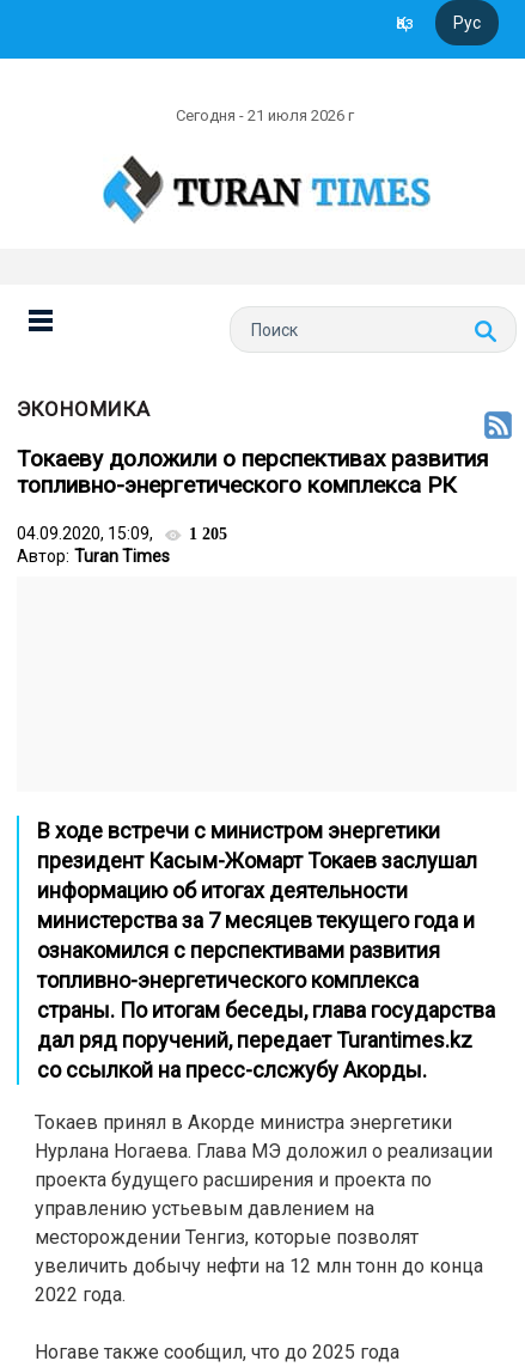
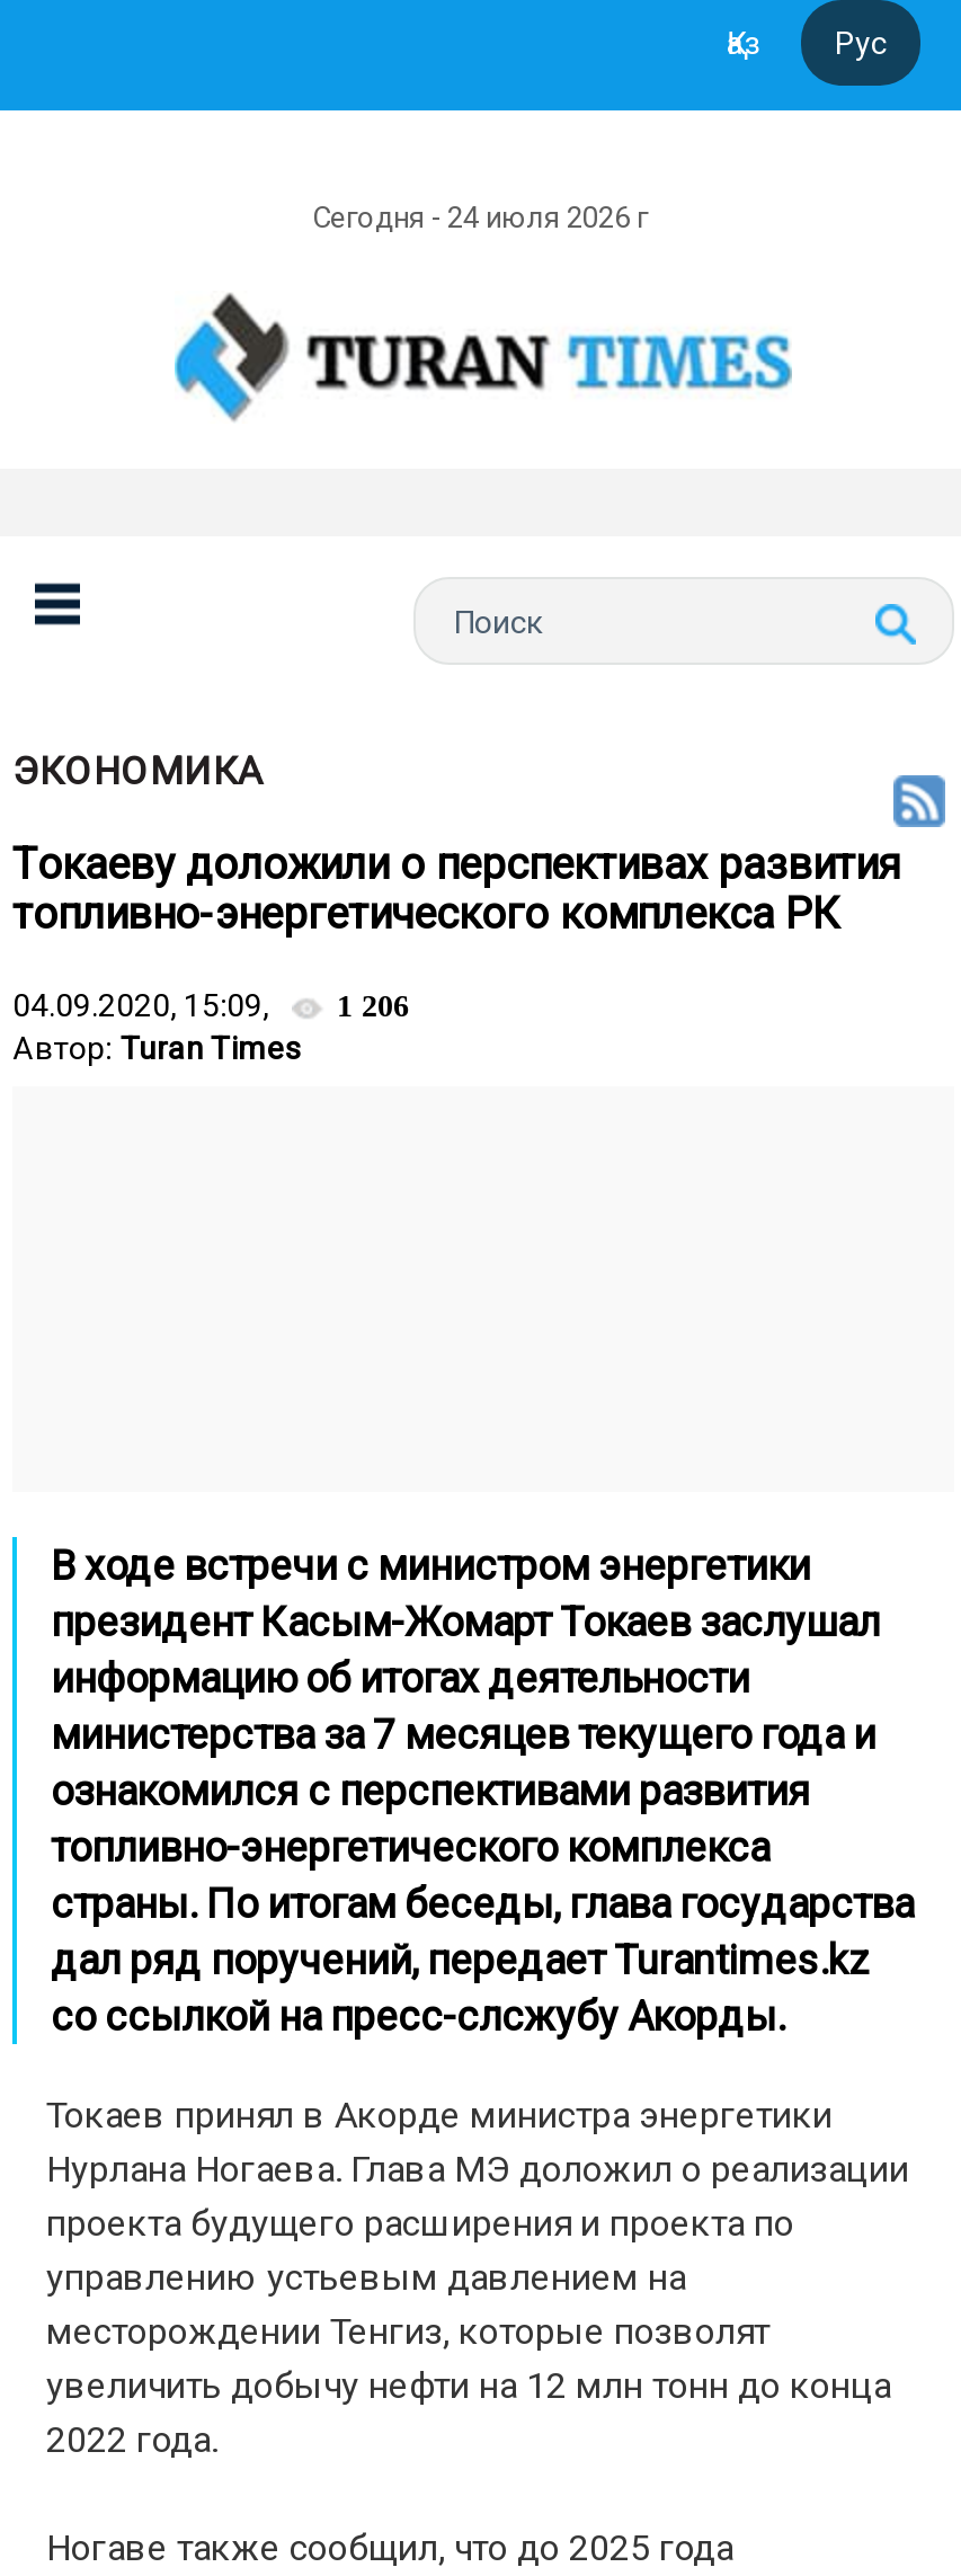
[176,106,358,124] Сегодня - 21 июля 2026 г -> [312,201,655,234] Сегодня - 24 июля 2026 г
[17,524,227,543] 04.09.2020, 15:09, 1 205 -> [12,987,409,1023] 04.09.2020, 15:09, 1 206

